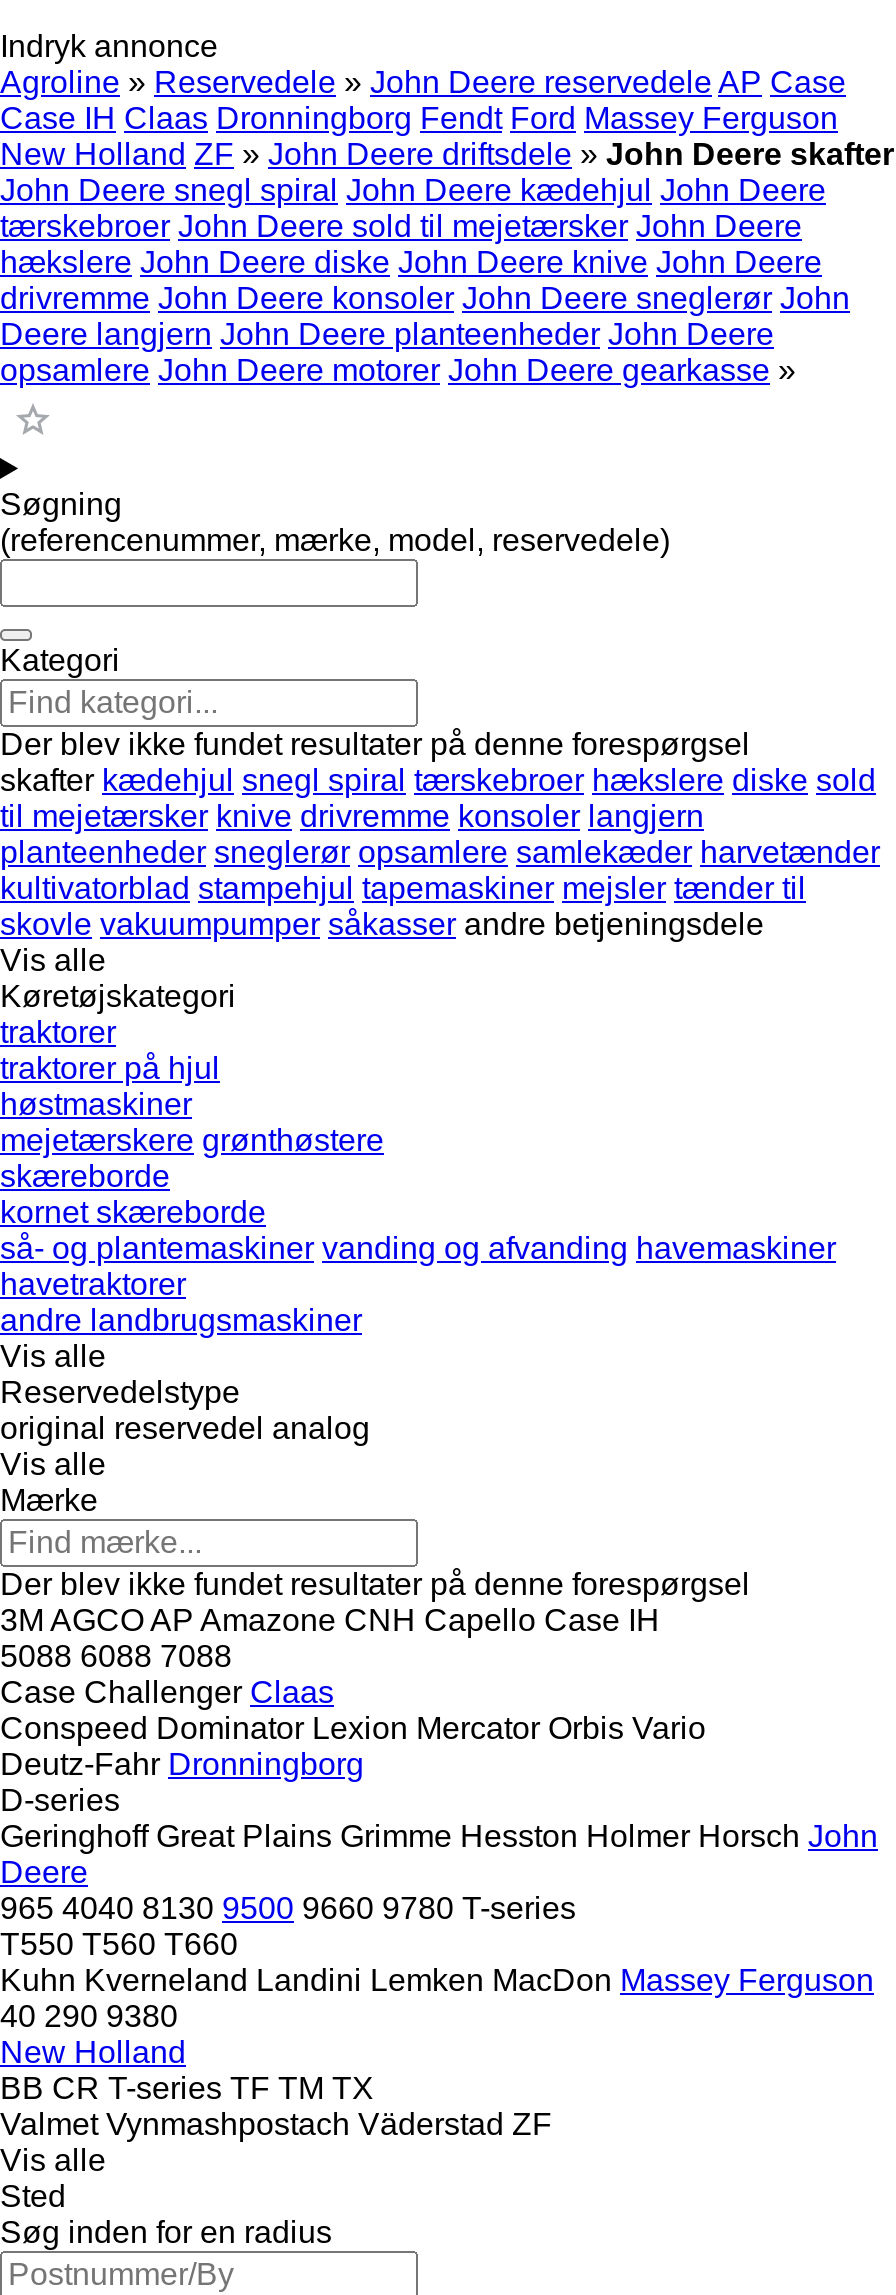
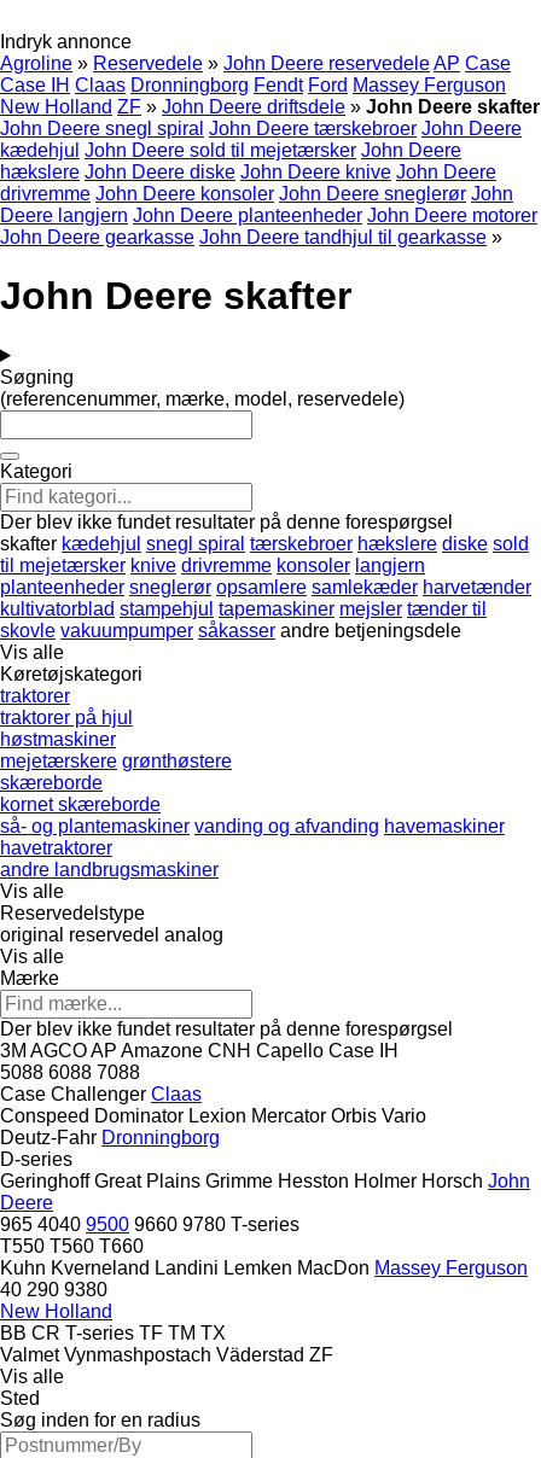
[0,173,826,207] John Deere snegl spiral John Deere kædehjul John Deere -> [0,118,522,139] John Deere snegl spiral John Deere tærskebroer John Deere
[0,209,802,243] tærskebroer John Deere sold til mejetærsker John Deere -> [0,140,461,161] kædehjul John Deere sold til mejetærsker John Deere
[0,317,796,387] Deere langjern John Deere planteenheder John Deere | opsamlere John Deere motorer John Deere gearkasse » -> [0,205,537,318] Deere langjern John Deere planteenheder John Deere motorer | John Deere gearkasse John Deere tandhjul til gearkasse » | John Deere skafter
[0,1891,576,1925] 965 4040 8130 9500 9660 9780 T-series -> [0,1214,299,1235] 965 4040 9500 9660 9780 T-series

